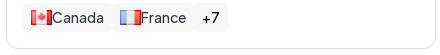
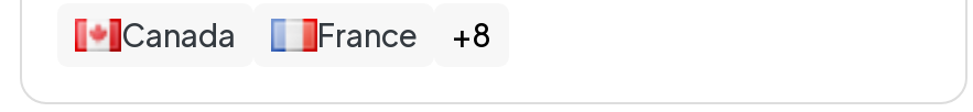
[141,8,220,26] France +7 -> [317,14,491,54] France +8

